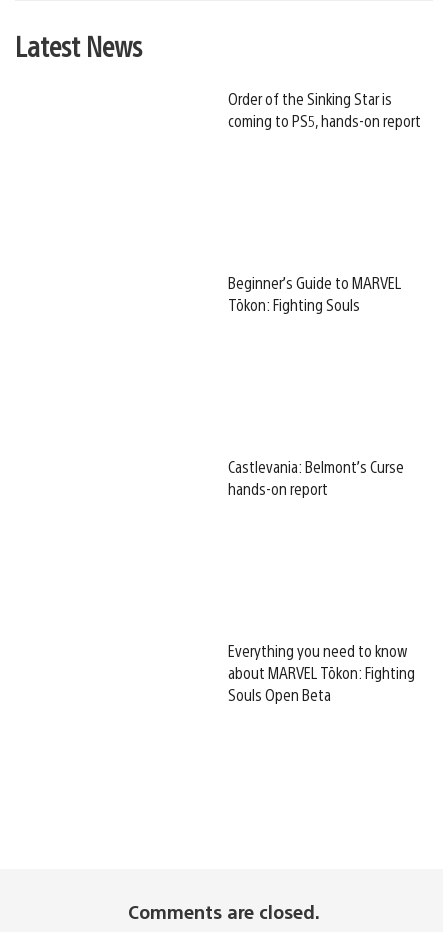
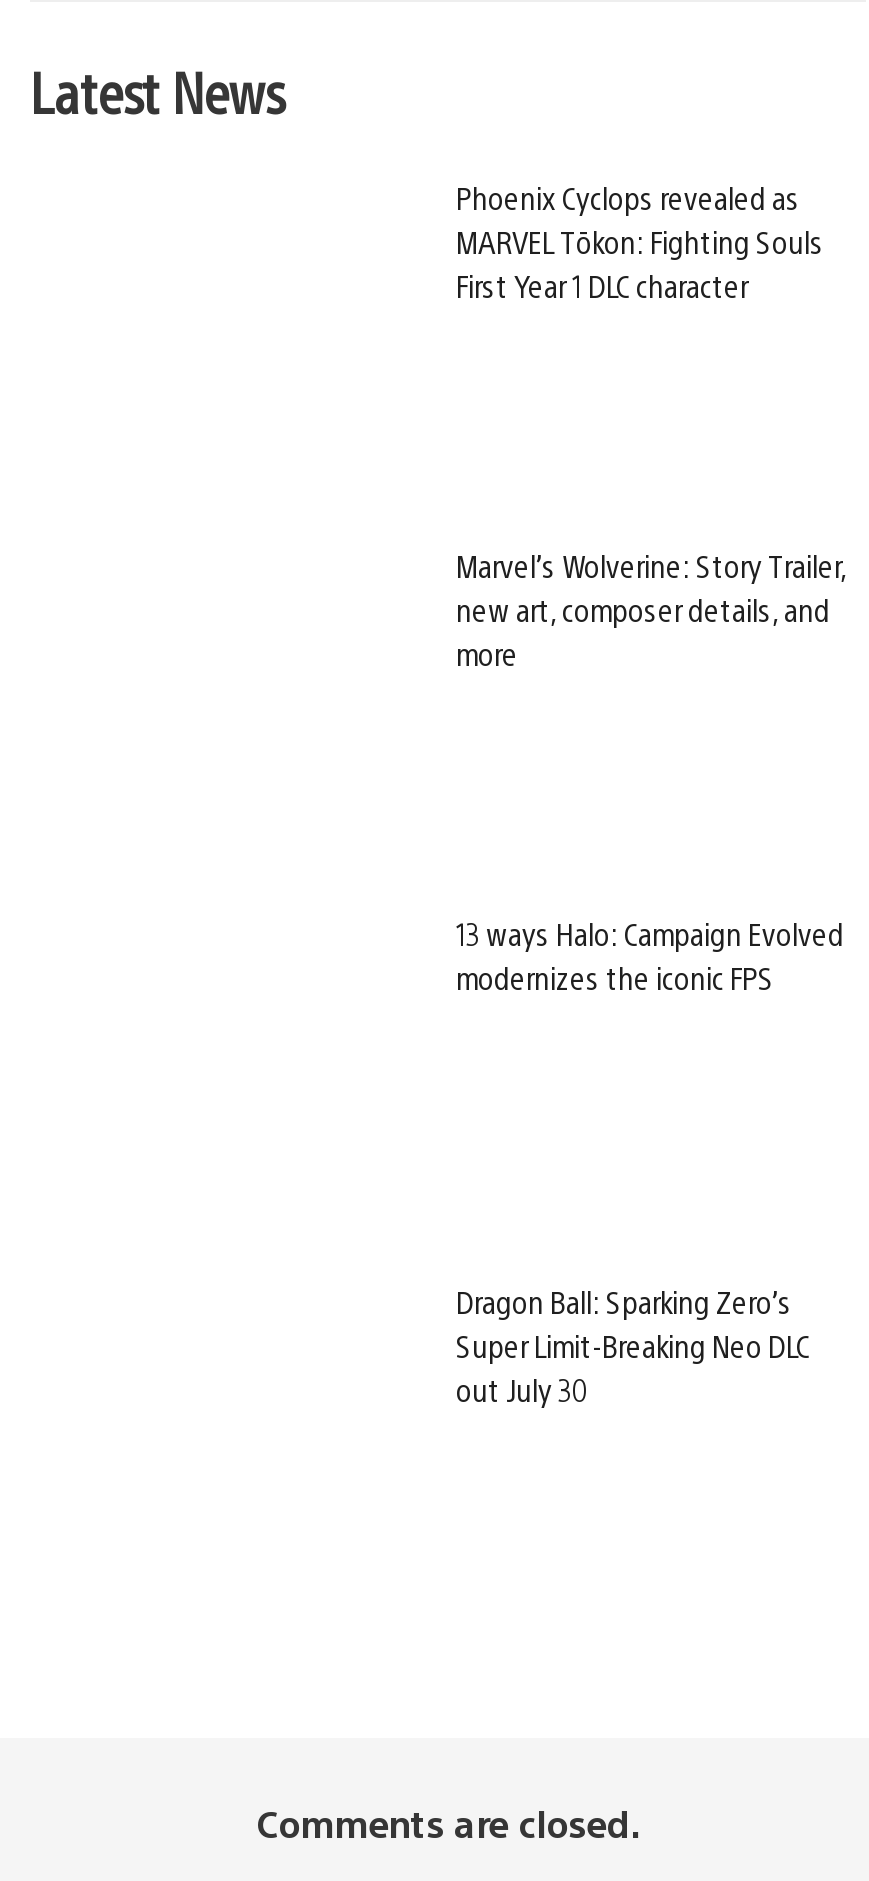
[228,88,421,131] Order of the Sinking Star is | coming to PS5, hands-on report -> [456,176,824,306] Phoenix Cyclops revealed as | MARVEL Tōkon: Fighting Souls | First Year 1 DLC character
[228,272,401,315] Beginner’s Guide to MARVEL | Tōkon: Fighting Souls -> [456,544,846,674] Marvel’s Wolverine: Story Trailer, | new art, composer details, and | more
[228,456,404,499] Castlevania: Belmont’s Curse | hands-on report -> [456,912,844,998] 13 ways Halo: Campaign Evolved | modernizes the iconic FPS
[228,640,415,705] Everything you need to know | about MARVEL Tōkon: Fighting | Souls Open Beta -> [456,1280,810,1410] Dragon Ball: Sparking Zero’s | Super Limit-Breaking Neo DLC | out July 30

